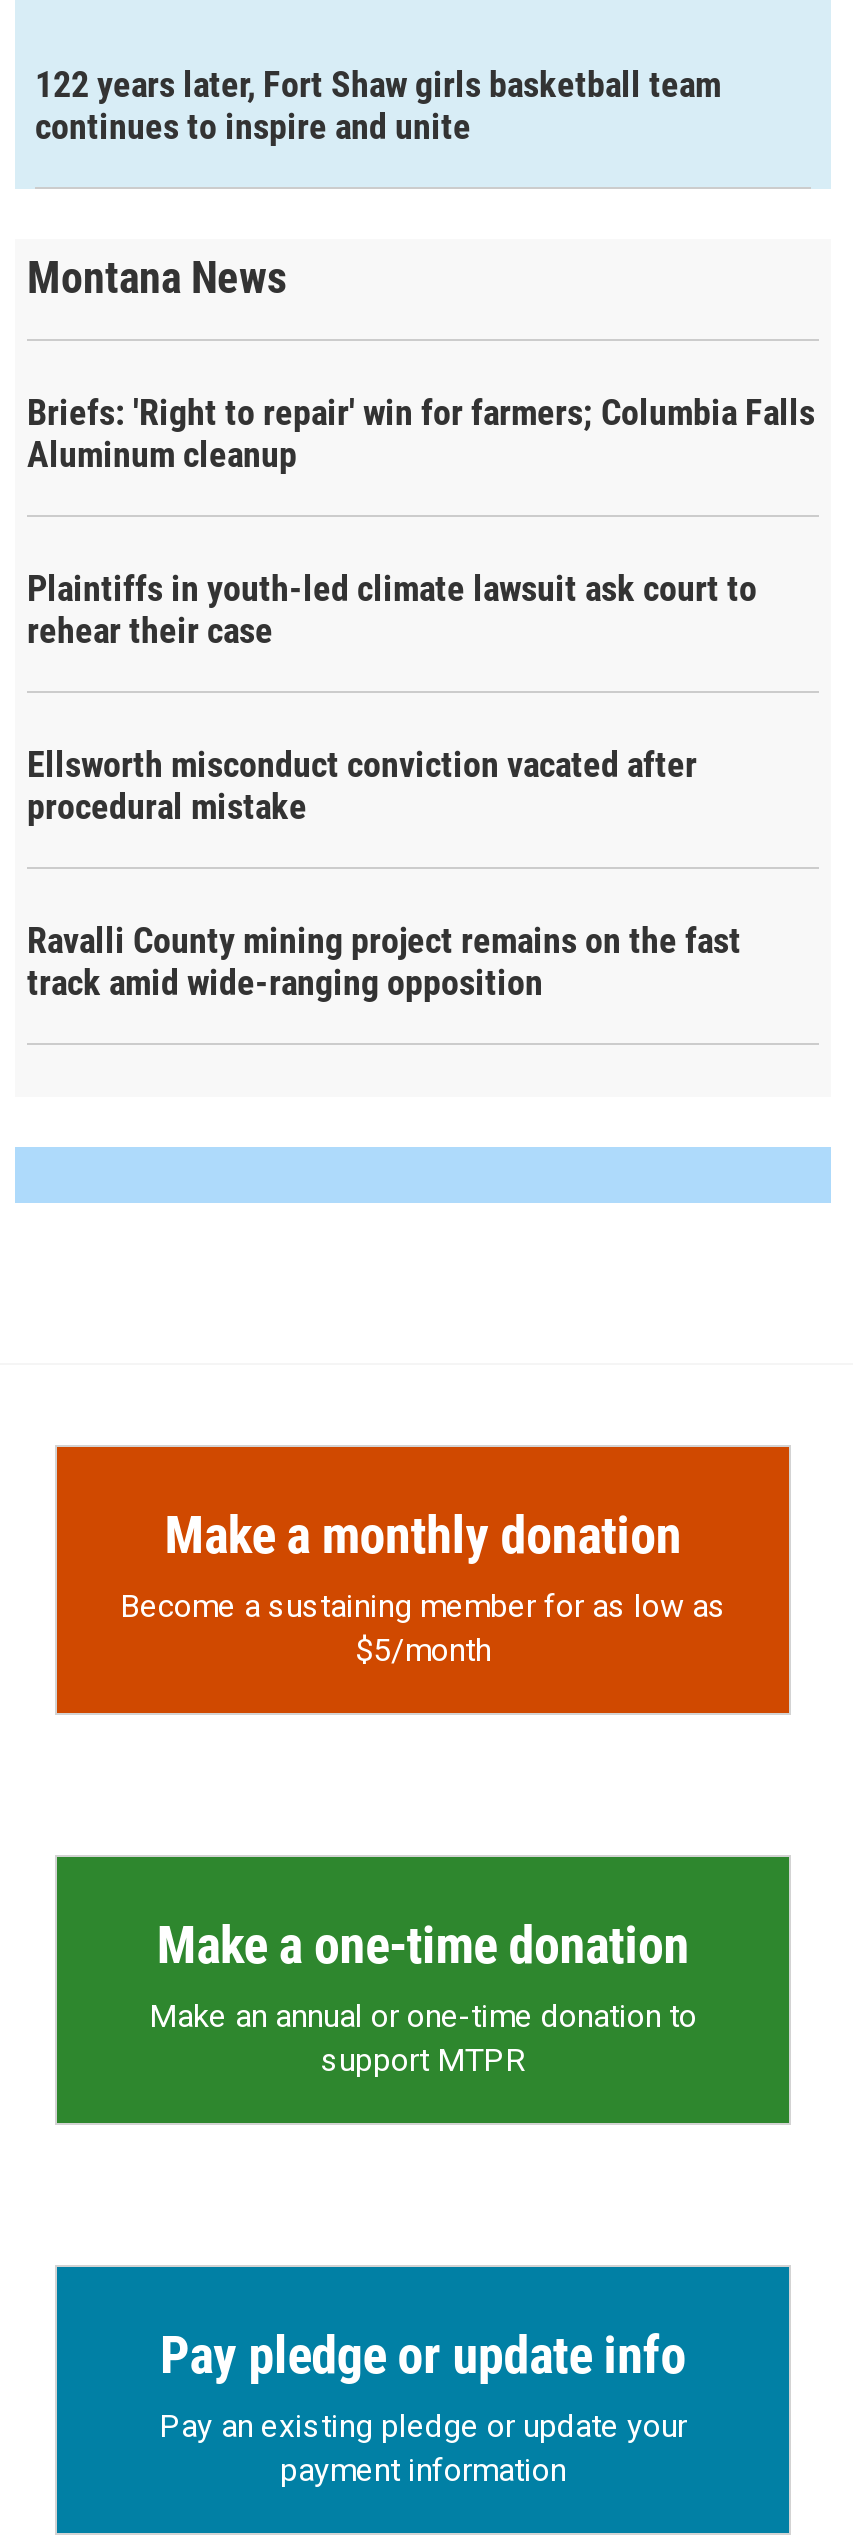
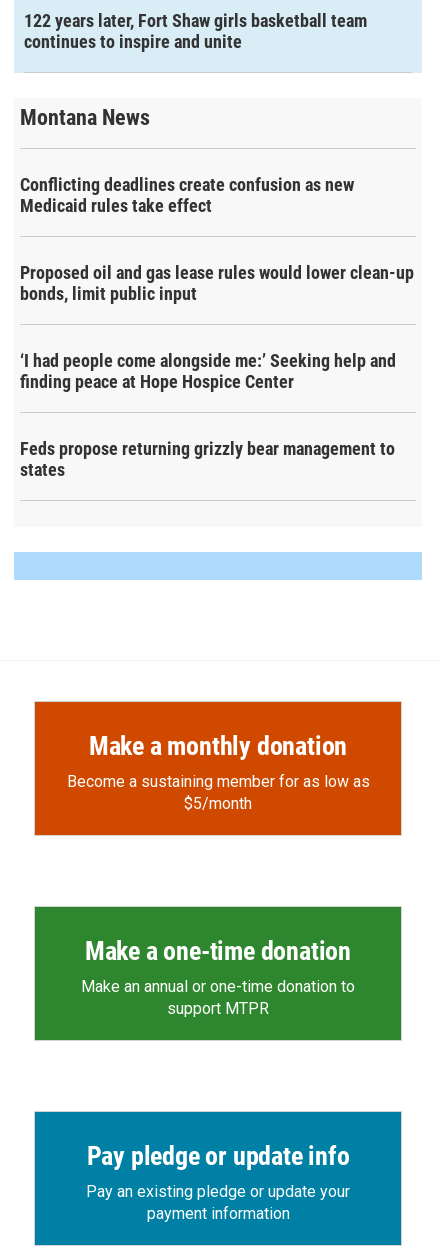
[27,391,815,475] Briefs: 'Right to repair' win for farmers; Columbia Falls | Aluminum cleanup -> [20,174,354,216] Conflicting deadlines create confusion as new | Medicaid rules take effect
[27,567,757,651] Plaintiffs in youth-led climate lawsuit ask court to | rehear their case -> [20,262,414,304] Proposed oil and gas lease rules would lower clean-up | bonds, limit public input
[27,743,697,827] Ellsworth misconduct conviction vacated after | procedural mistake -> [20,350,396,392] ‘I had people come alongside me:’ Seeking help and | finding peace at Hope Hospice Center
[27,919,741,1003] Ravalli County mining project remains on the fast | track amid wide-ranging opposition -> [20,438,395,480] Feds propose returning grizzly bear management to | states

